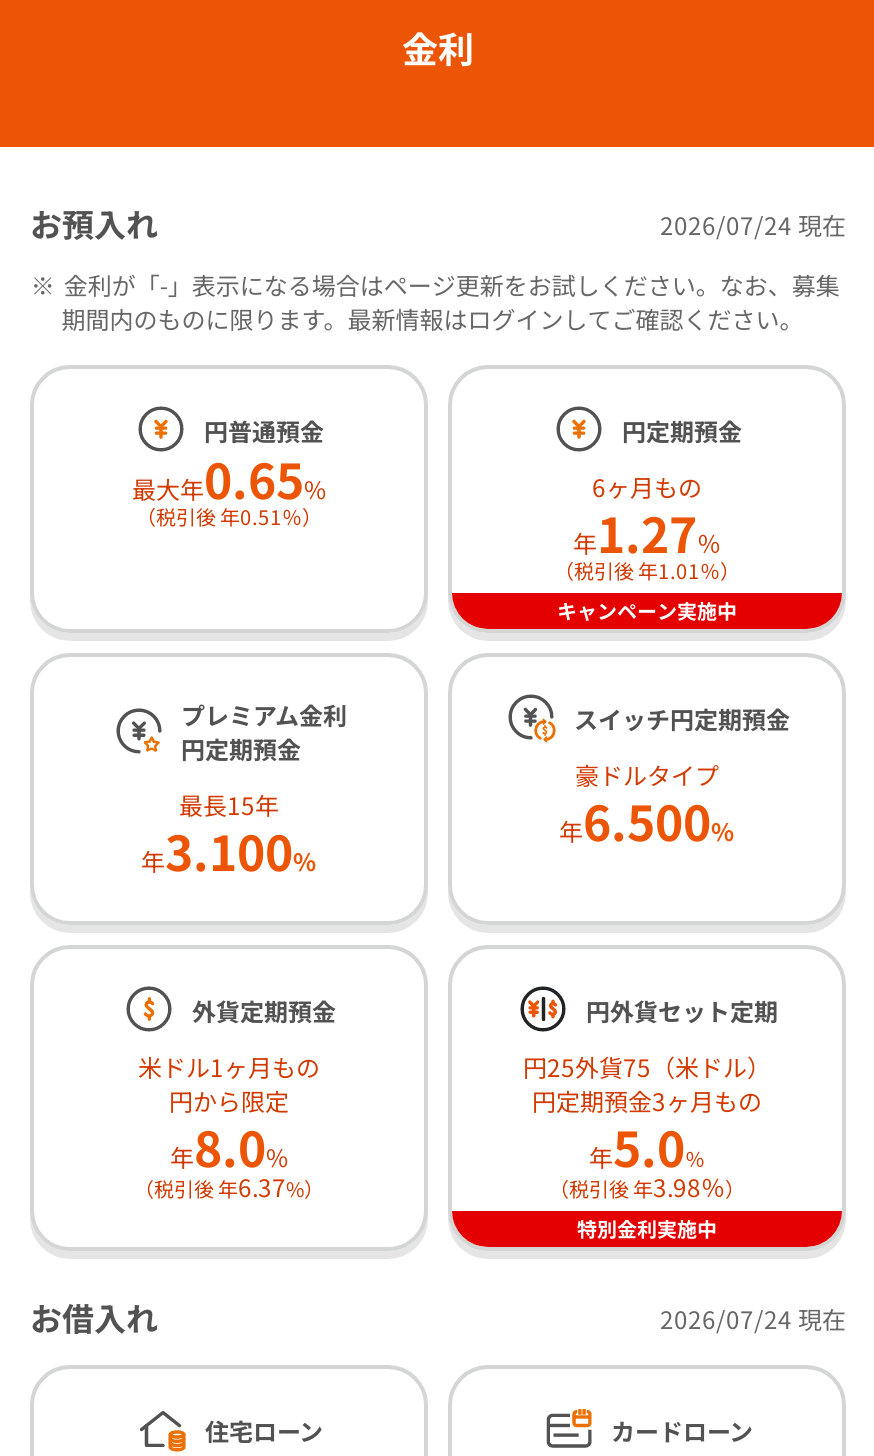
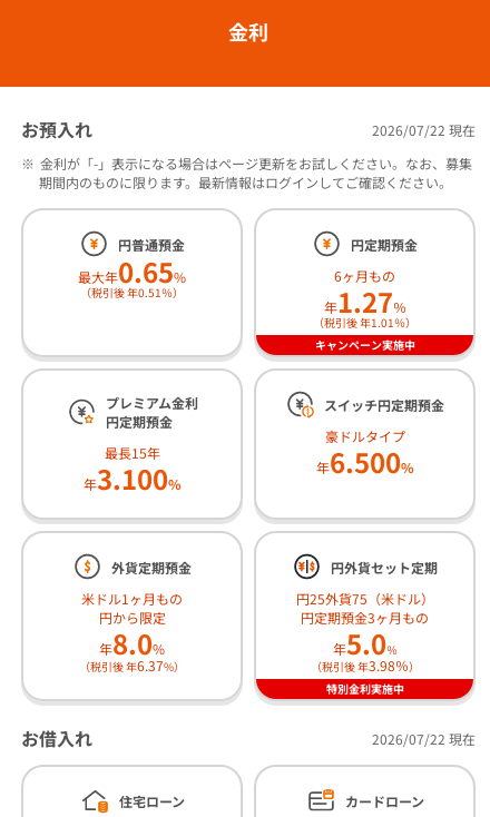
[660,206,846,240] 2026/07/24 現在 -> [372,120,476,139] 2026/07/22 現在
[660,1300,846,1334] 2026/07/24 現在 -> [372,729,476,748] 2026/07/22 現在

